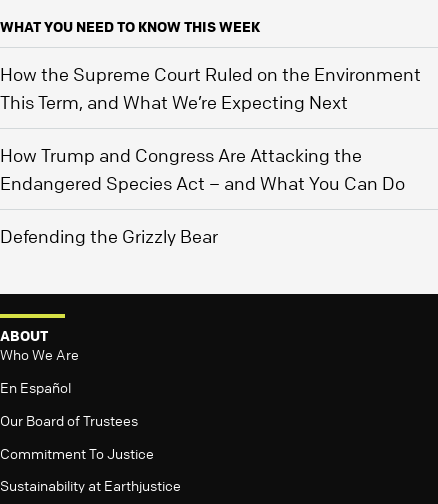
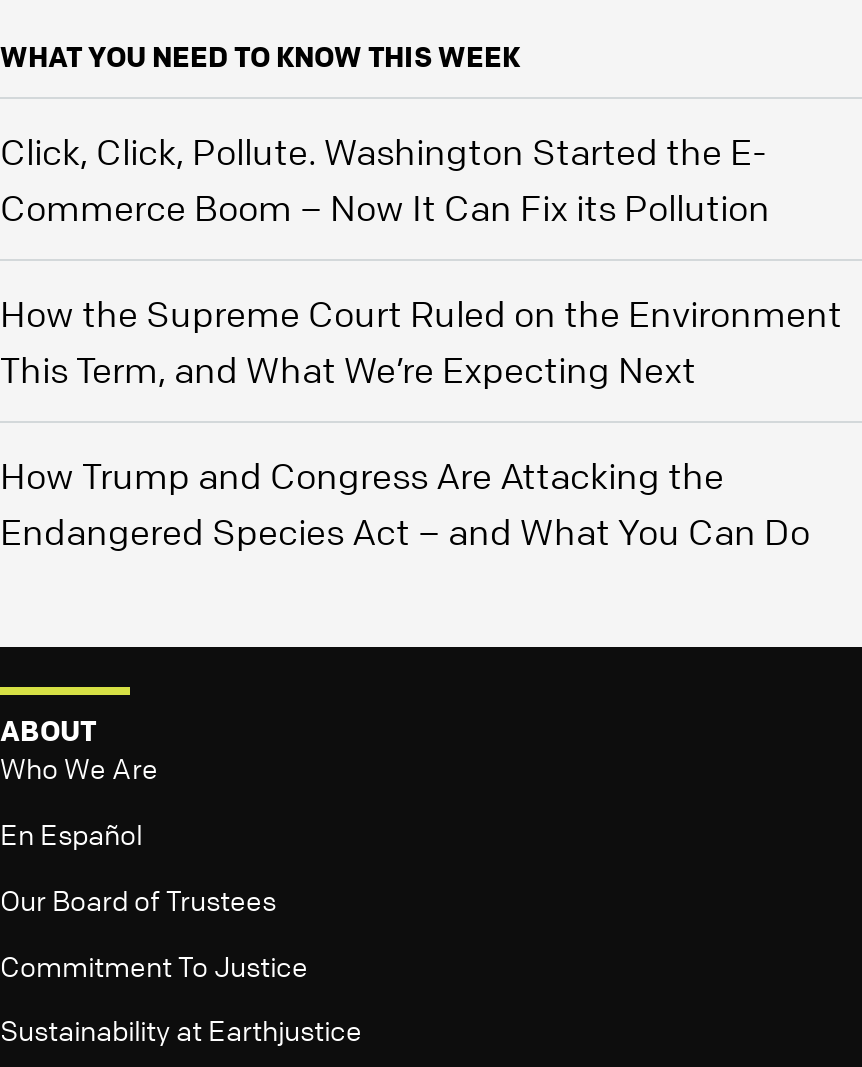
none -> [0,129,770,229] Click, Click, Pollute. Washington Started the E- | Commerce Boom – Now It Can Fix its Pollution
moved [0,63,421,194] -> [0,291,842,553]: How the Supreme Court Ruled on the Environment | This Term, and What We’re Expecting Next | How Trump and Congress Are Attacking the | Endangered Species Act – and What You Can Do
[0,225,218,247] Defending the Grizzly Bear -> none

